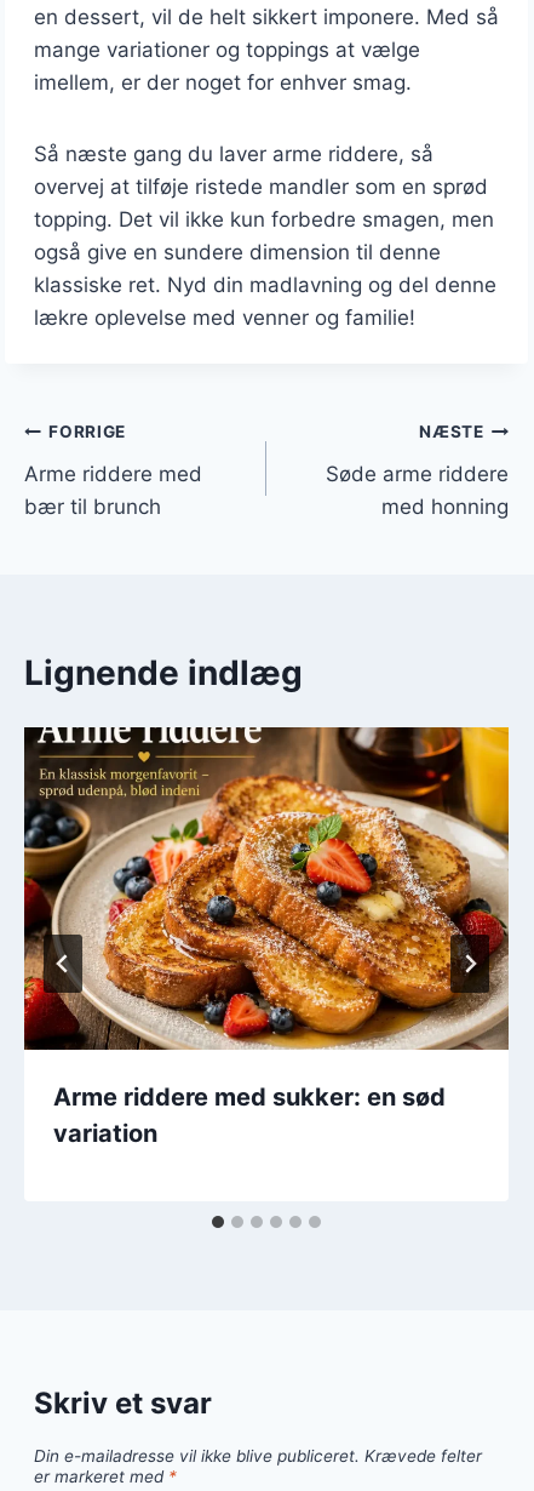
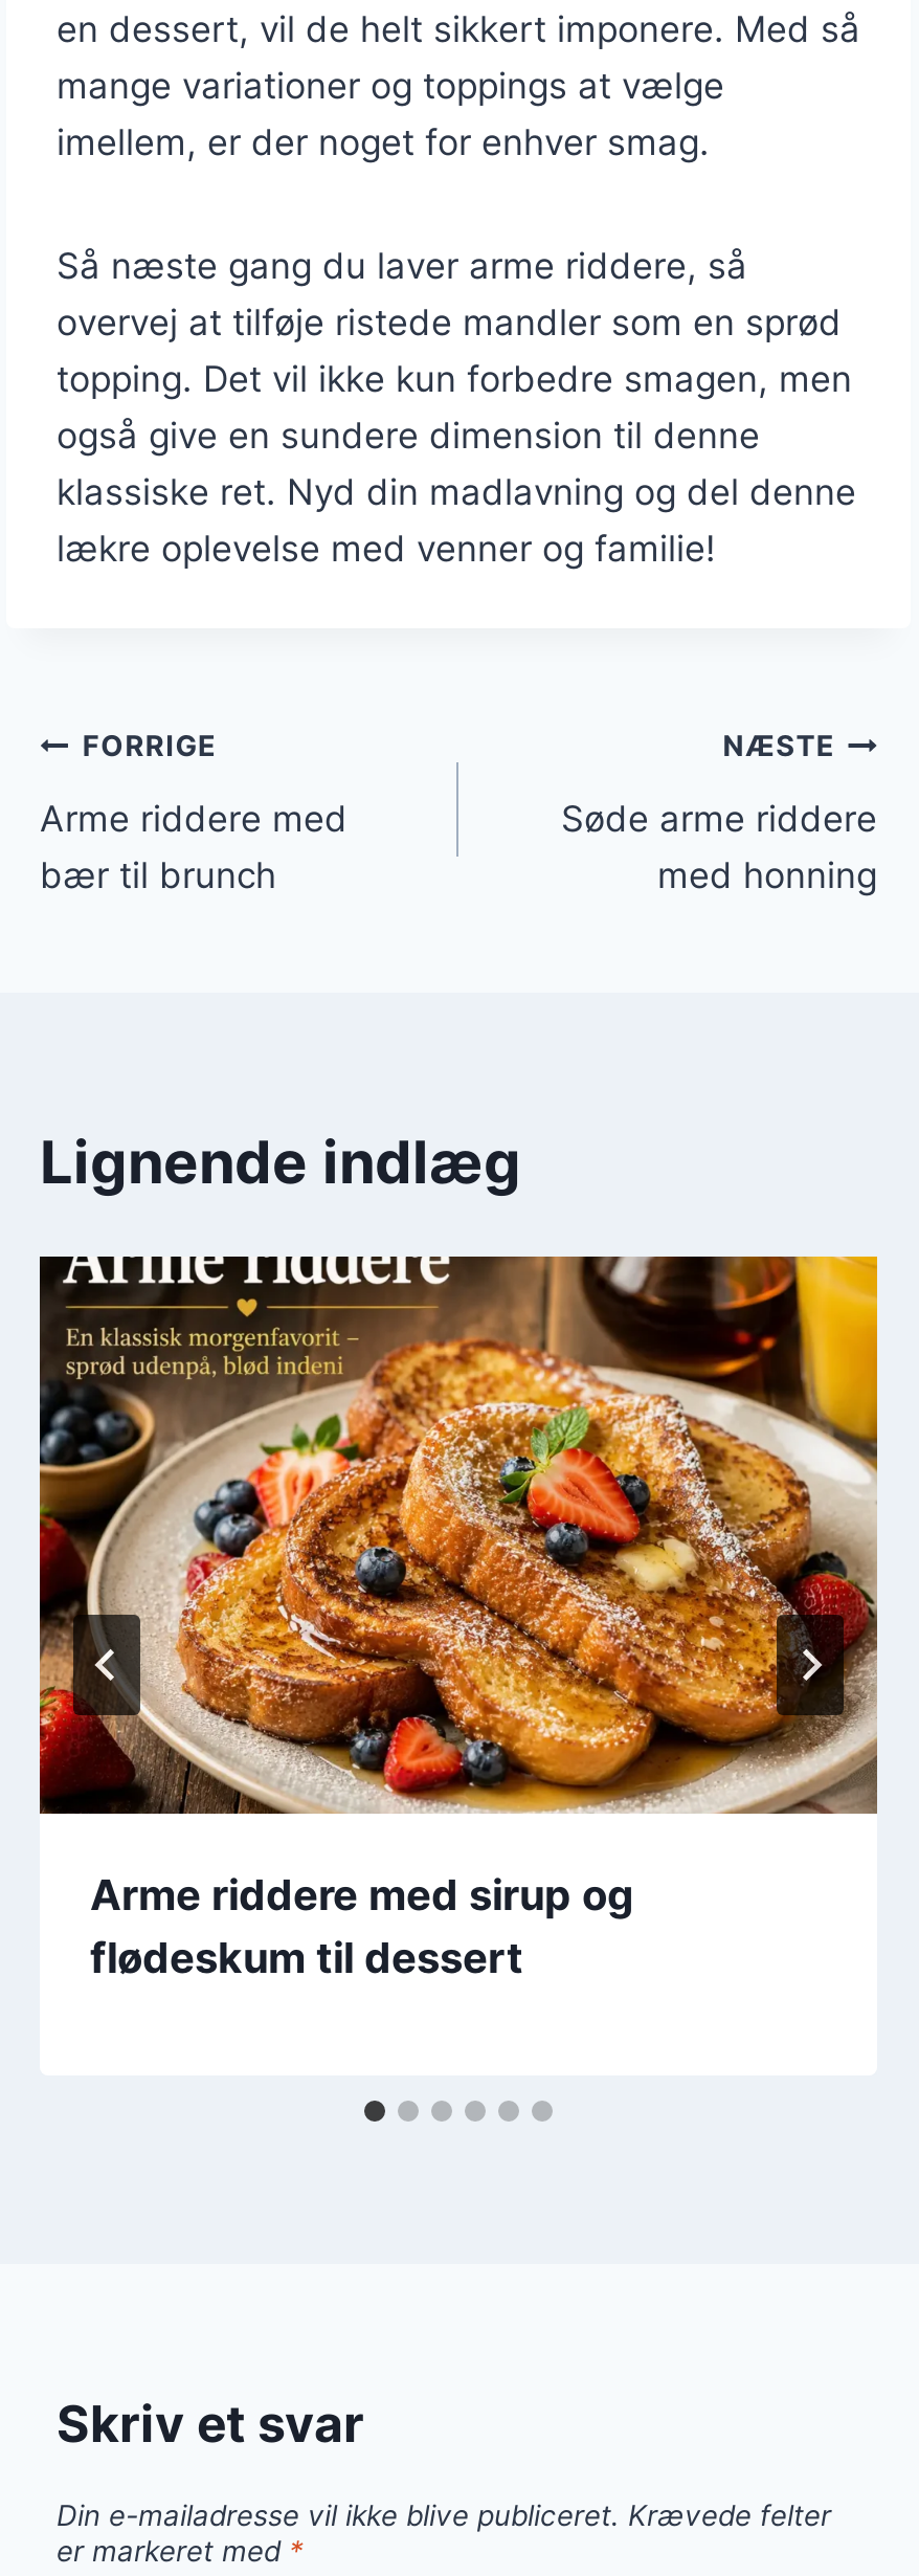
[53,1083,446,1148] Arme riddere med sukker: en sød | variation -> [90,1871,634,1984] Arme riddere med sirup og | flødeskum til dessert

